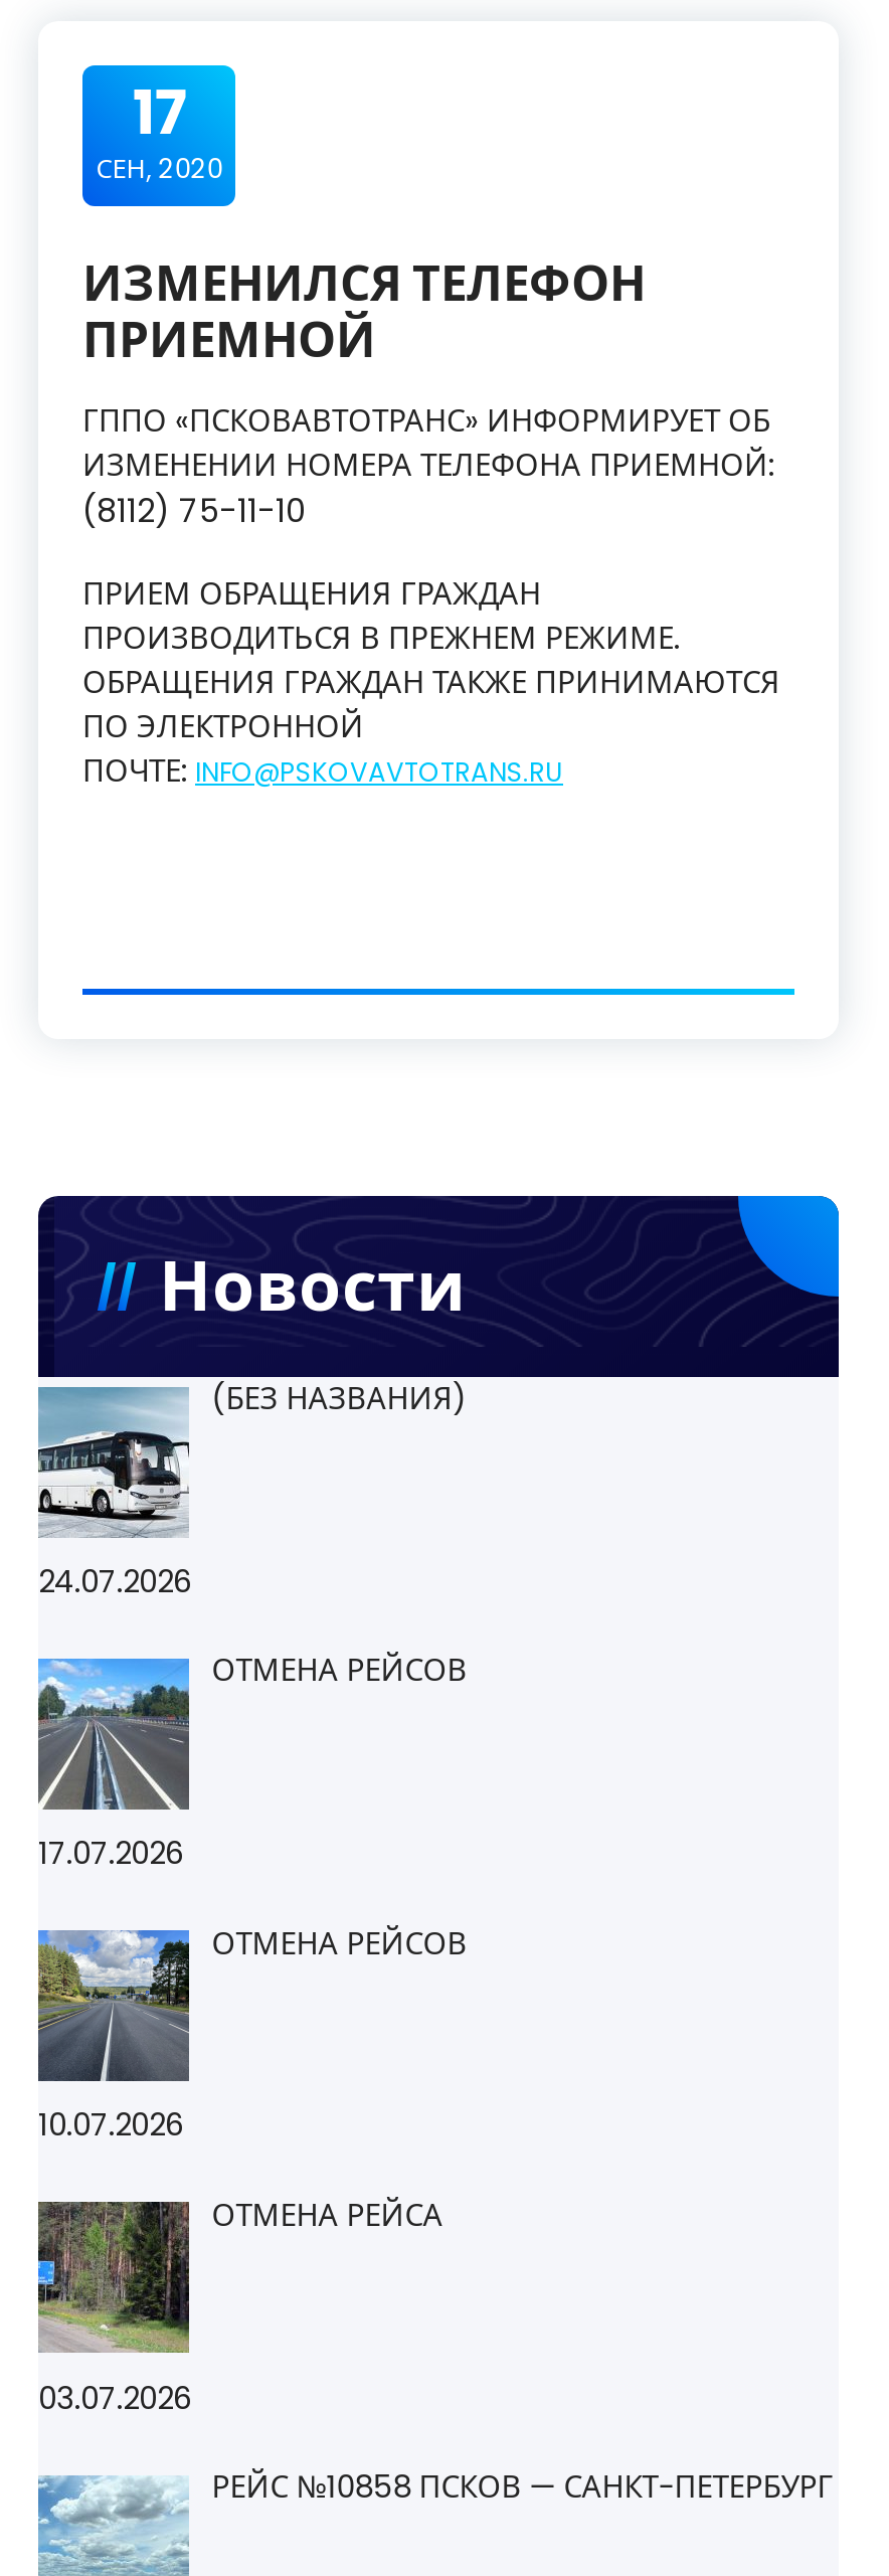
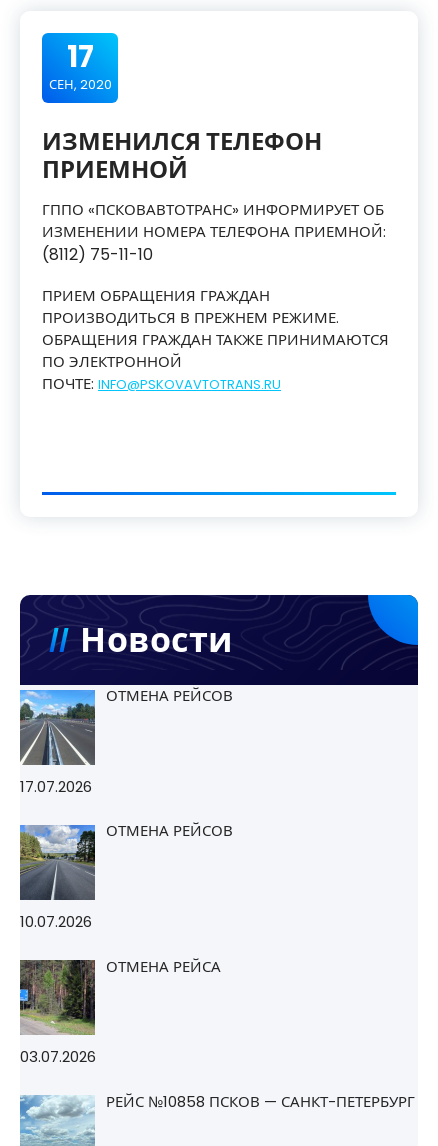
[38,1387,191,1602] [image] | 24.07.2026 -> none
[212,1377,467,1419] (БЕЗ НАЗВАНИЯ) -> none

